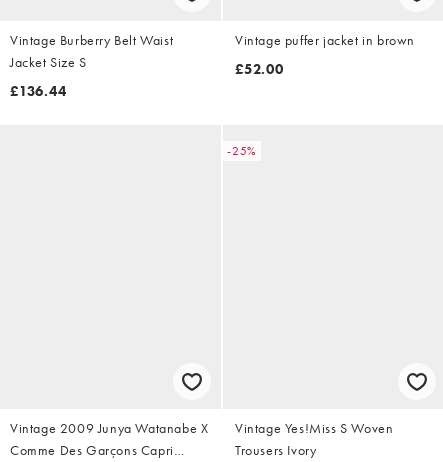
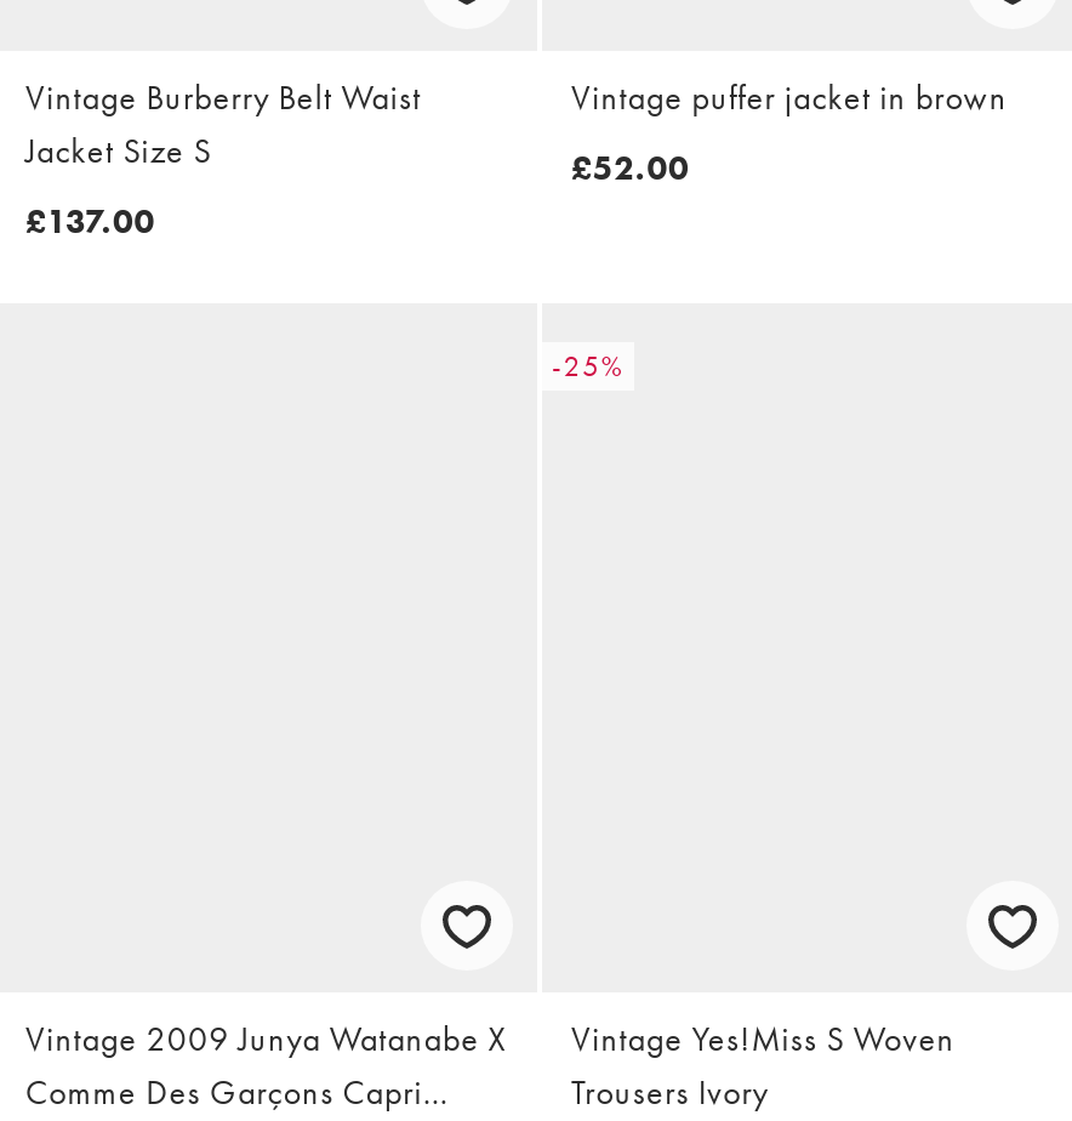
[10,82,67,100] £136.44 -> [25,198,155,242] £137.00

